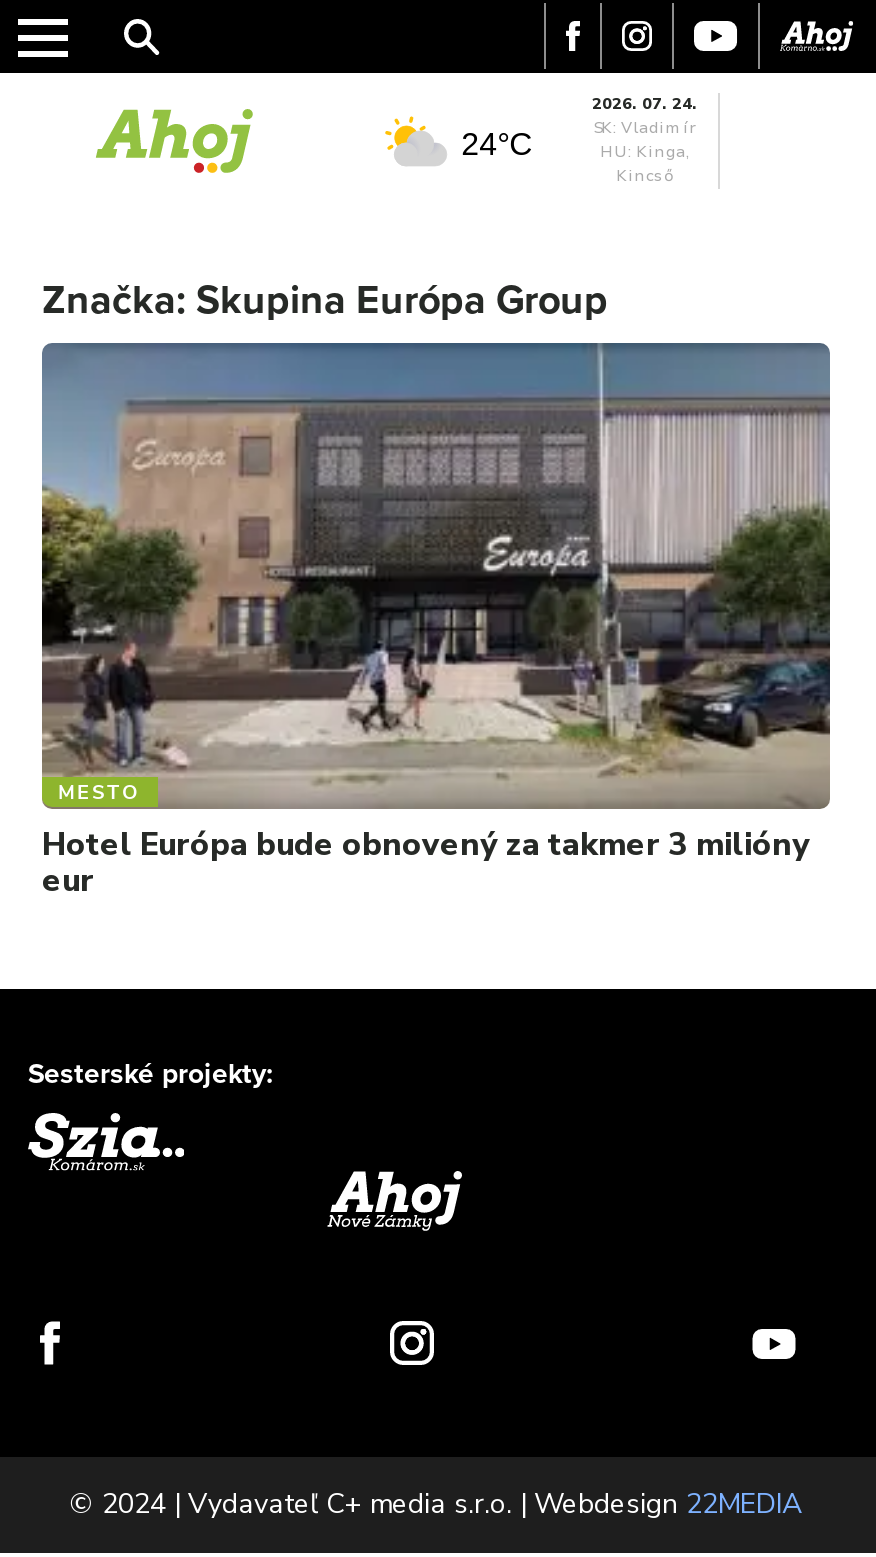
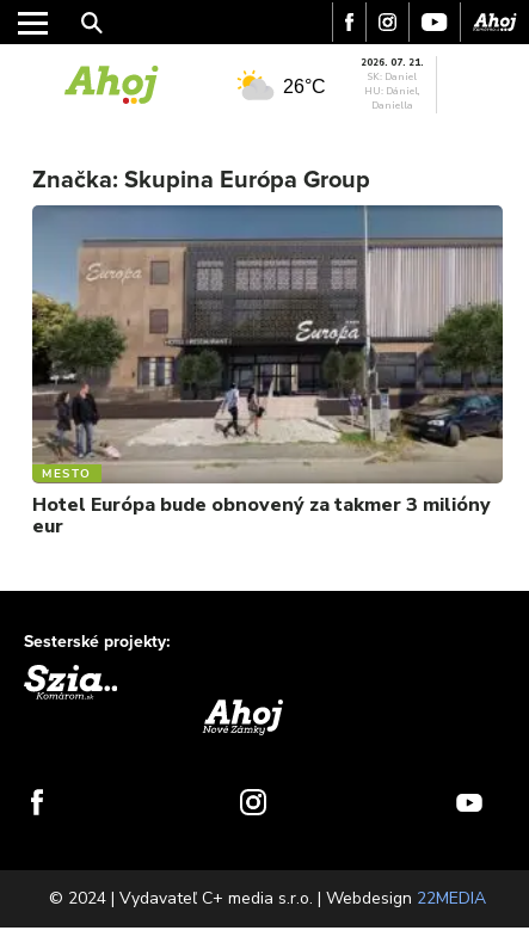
[592,93,698,187] 2026. 07. 24. | SK: Vladimír | HU: Kinga, | Kincső -> [361,56,424,112] 2026. 07. 21. | SK: Daniel | HU: Dániel, | Daniella
[461,127,533,161] 24°C -> [283,76,326,97] 26°C

